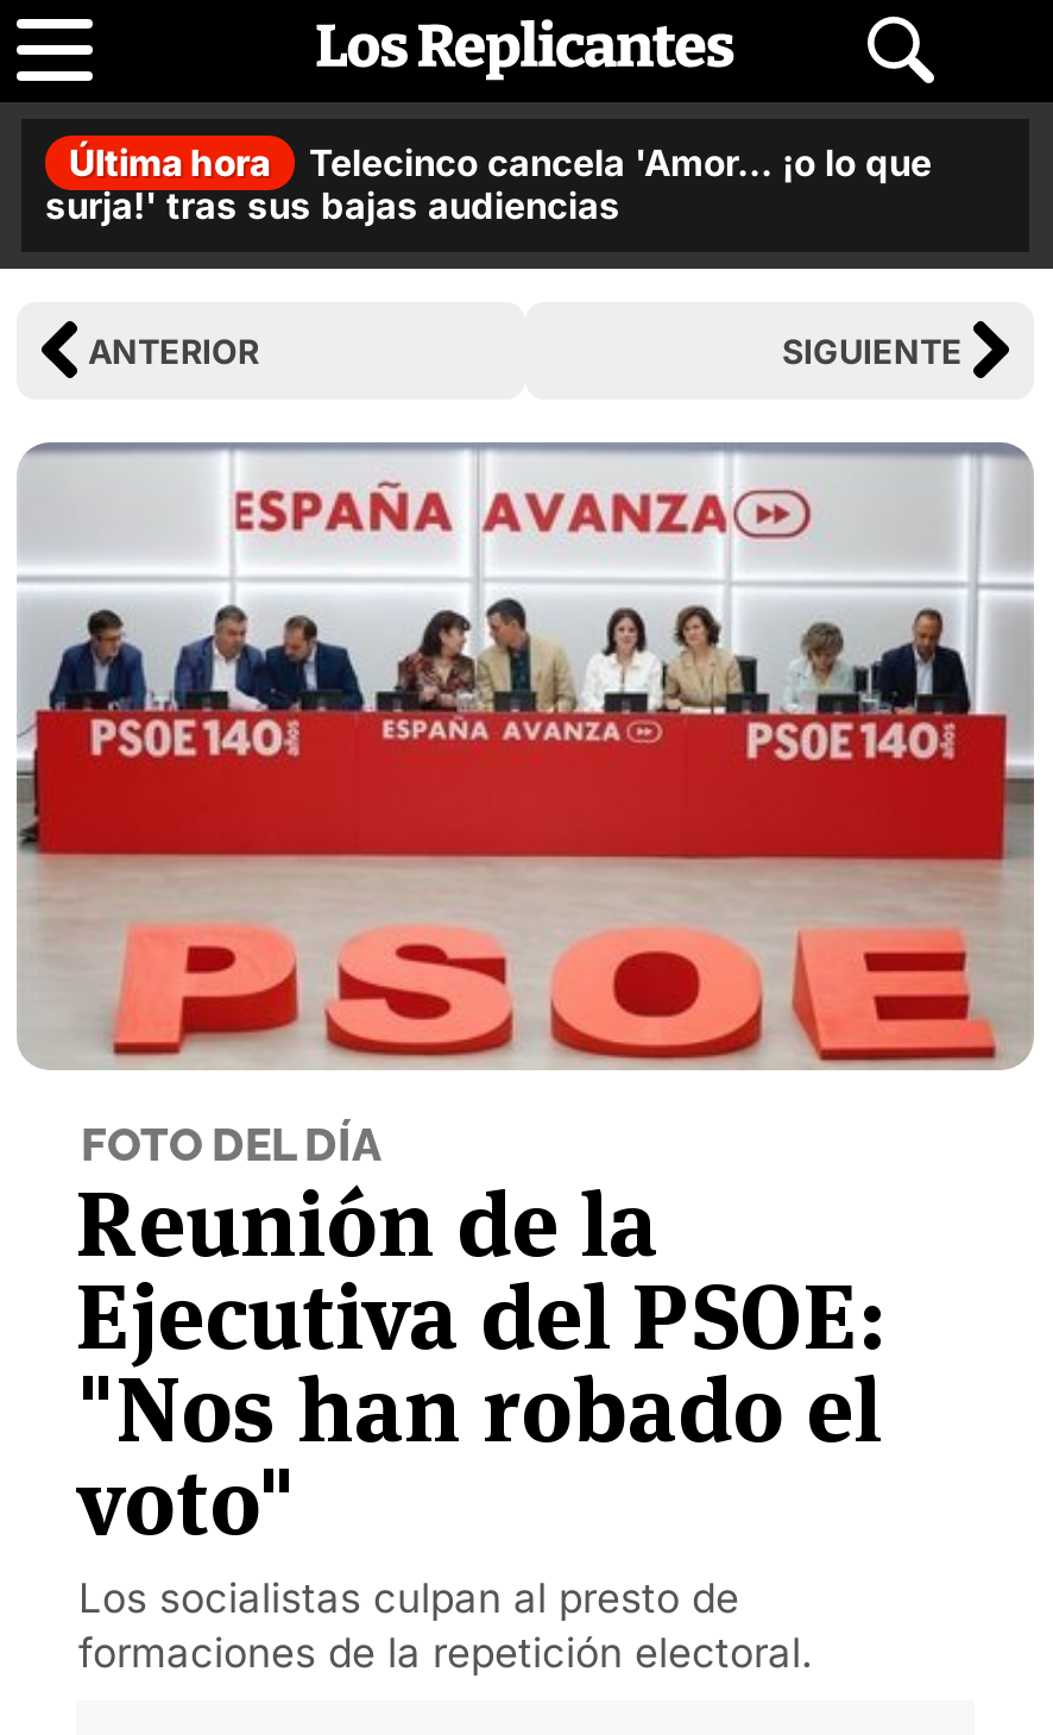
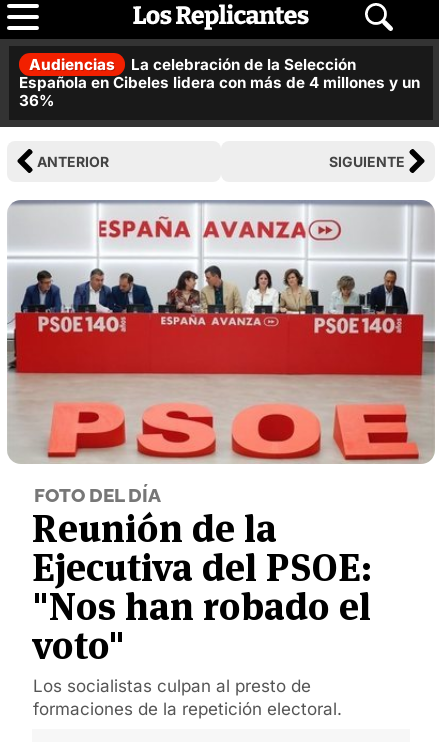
[45,140,932,228] Última hora | Telecinco cancela 'Amor... ¡o lo que | surja!' tras sus bajas audiencias -> [19,55,420,110] Audiencias | La celebración de la Selección | Española en Cibeles lidera con más de 4 millones y un | 36%

